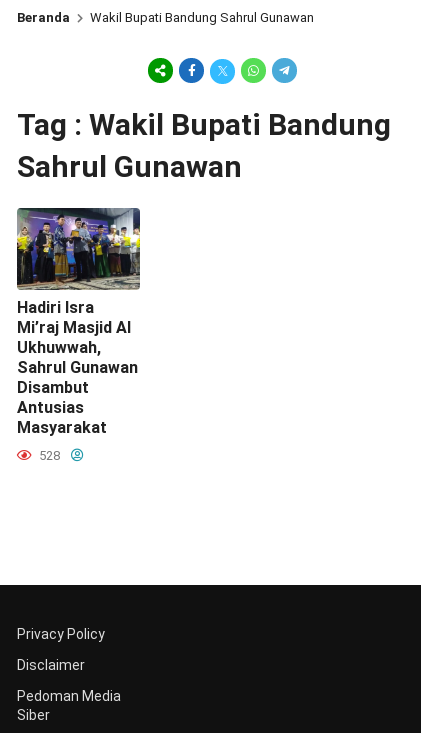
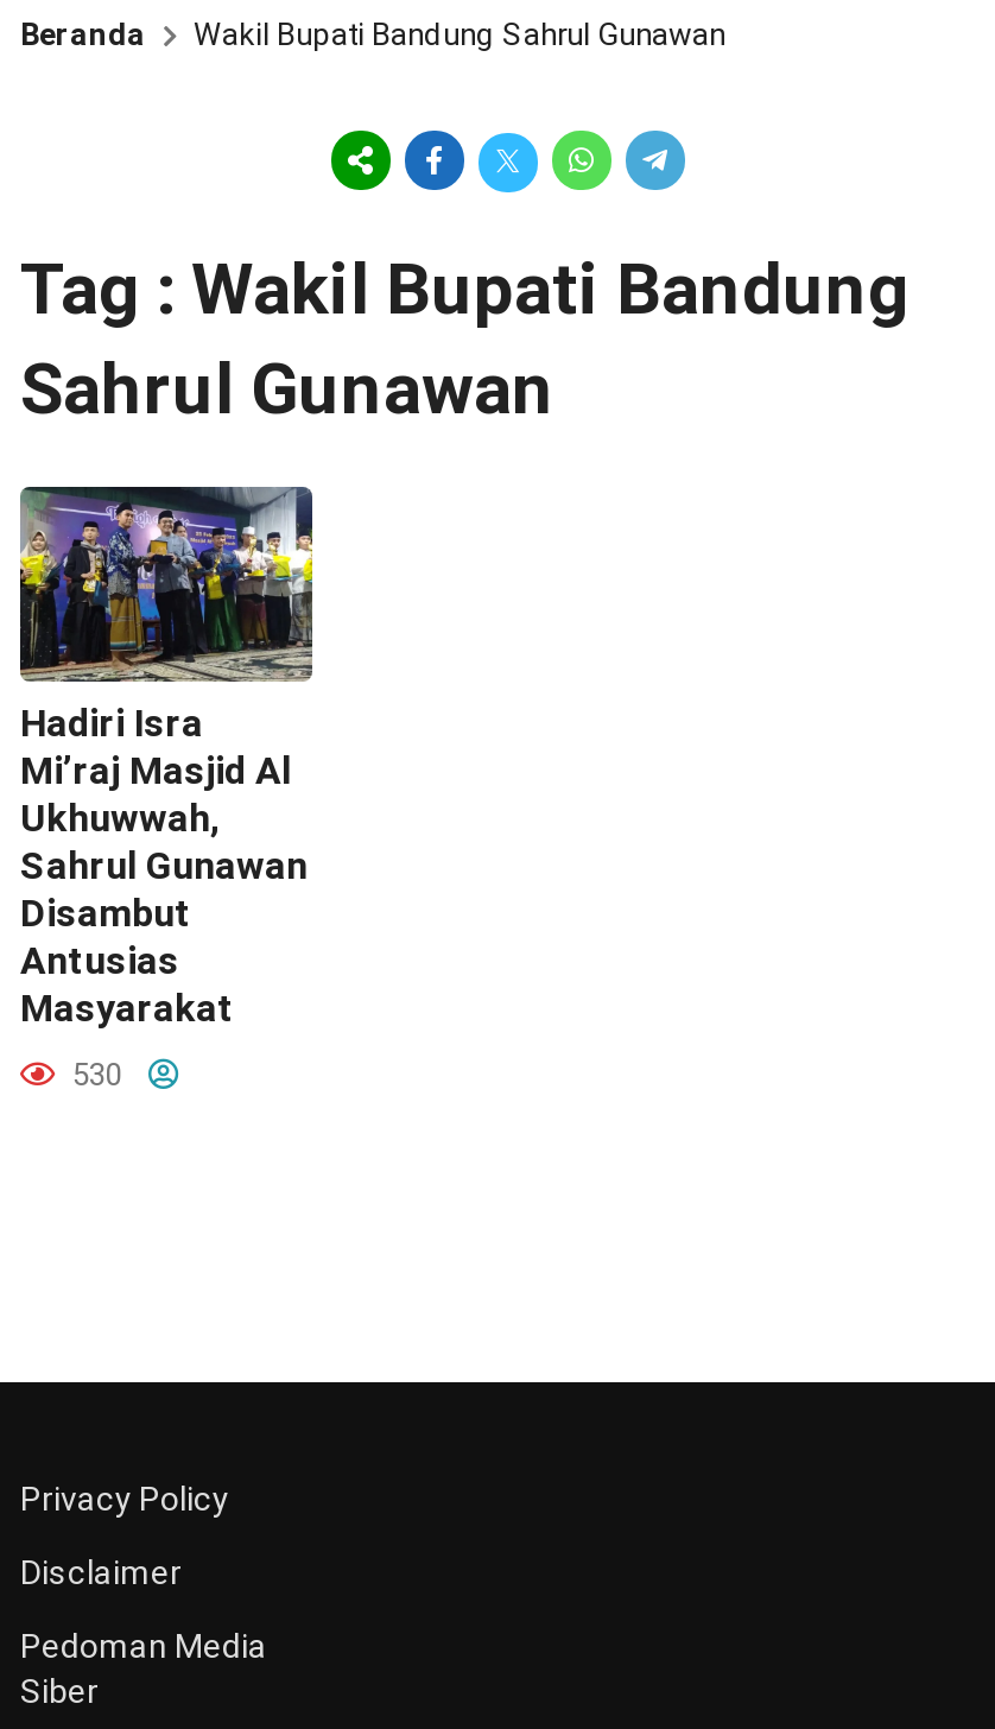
[36,448,60,463] 528 -> [65,1057,122,1093] 530

